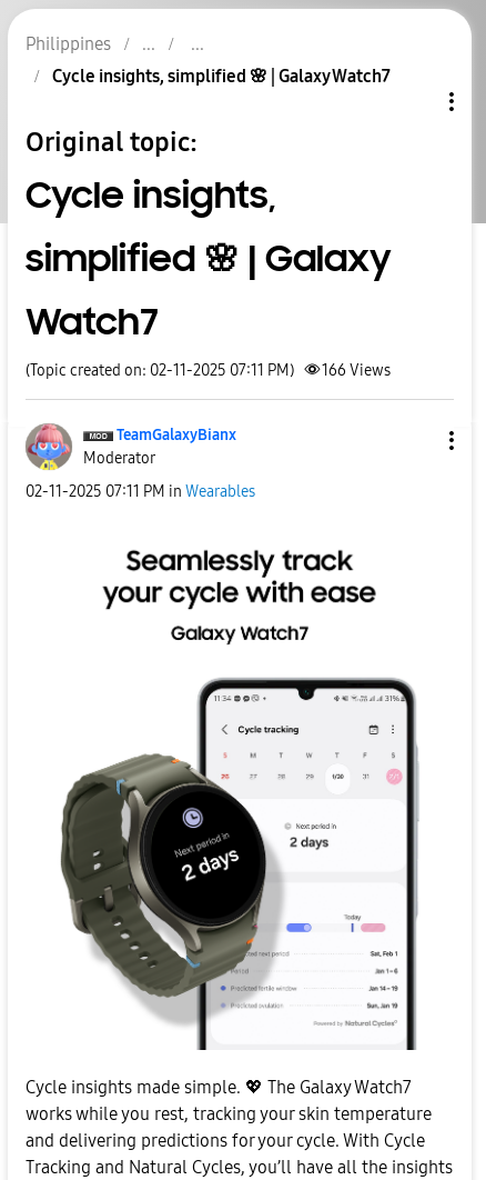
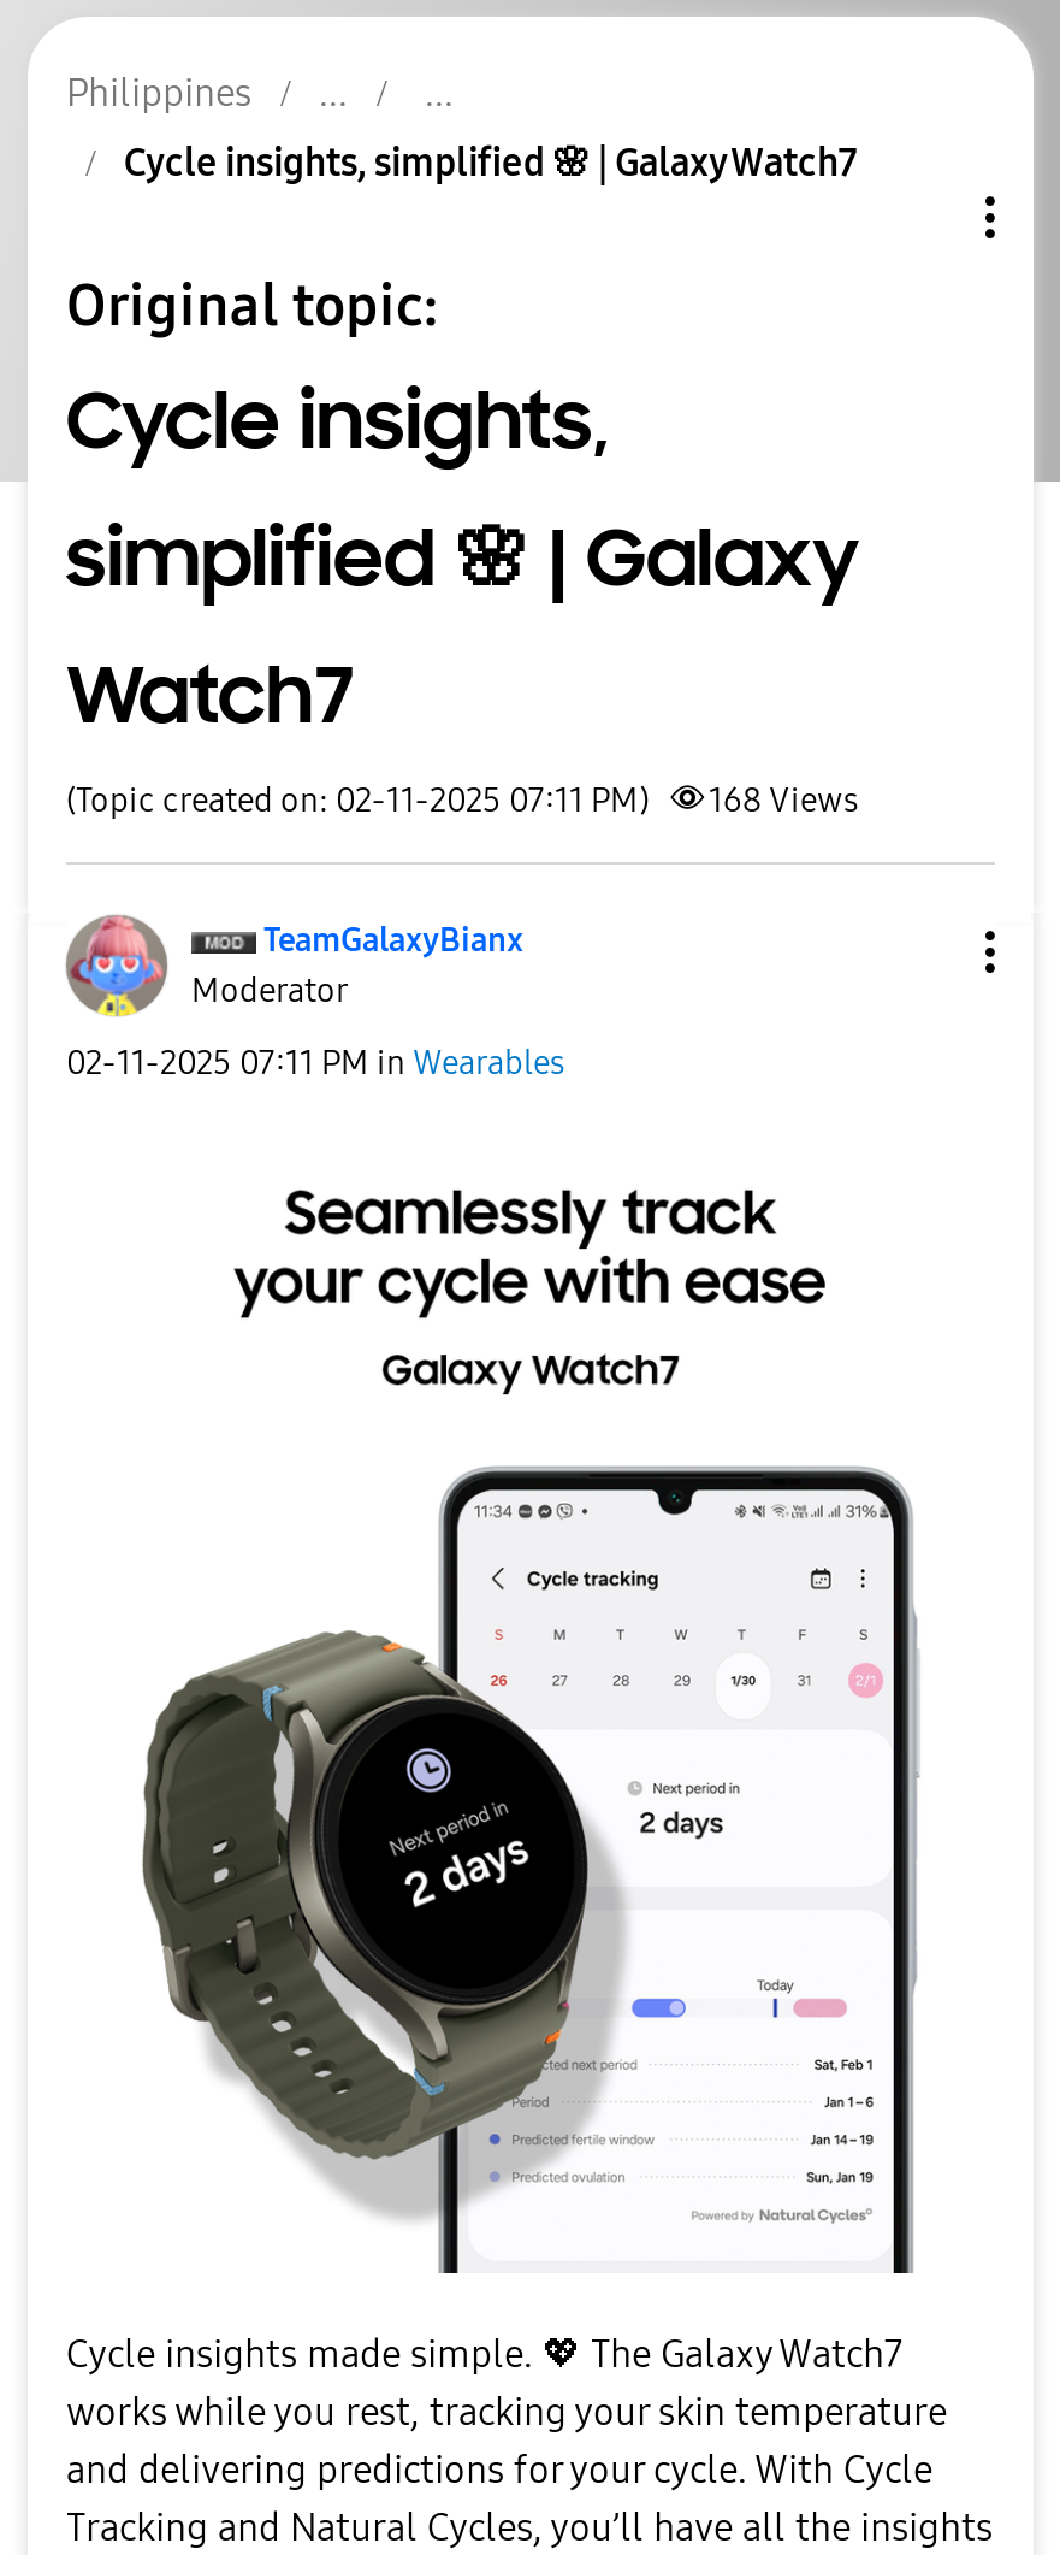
[26,361,391,380] (Topic created on: 02-11-2025 07:11 PM) 166 Views -> [66,780,858,821] (Topic created on: 02-11-2025 07:11 PM) 168 Views

